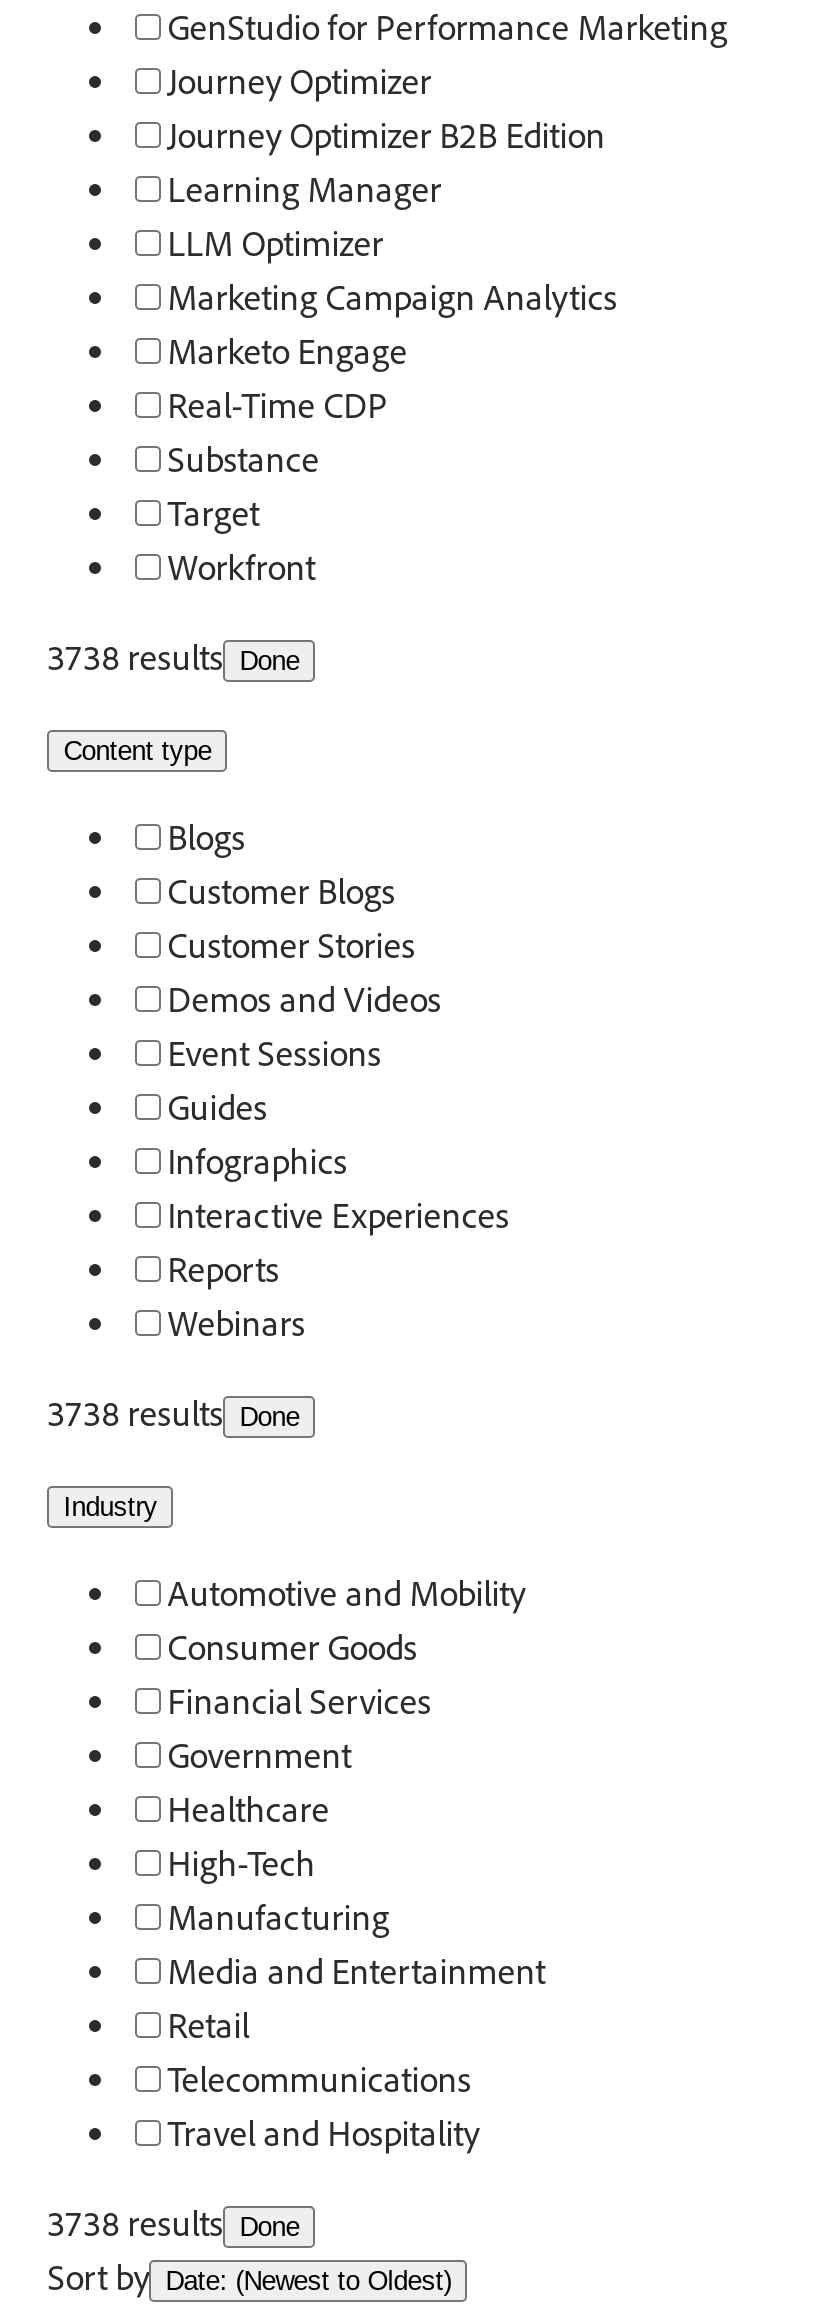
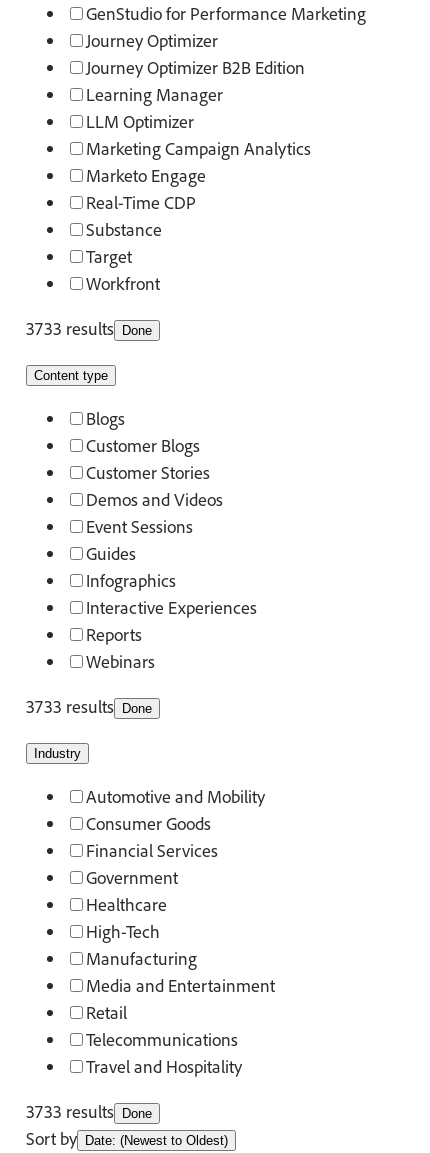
[47,635,299,679] 3738 results Done -> [26,317,152,340] 3733 results Done
[47,1391,299,1435] 3738 results Done -> [26,695,152,718] 3733 results Done
[47,2201,299,2245] 3738 results Done -> [26,1100,152,1123] 3733 results Done

